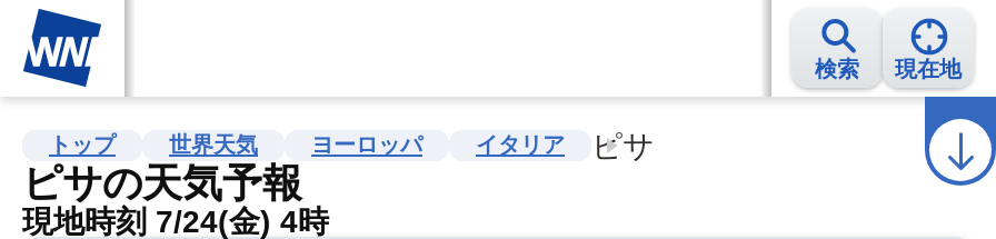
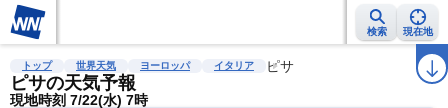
[22,203,329,239] 現地時刻 7/24(金) 4時 -> [10,92,148,108] 現地時刻 7/22(水) 7時

